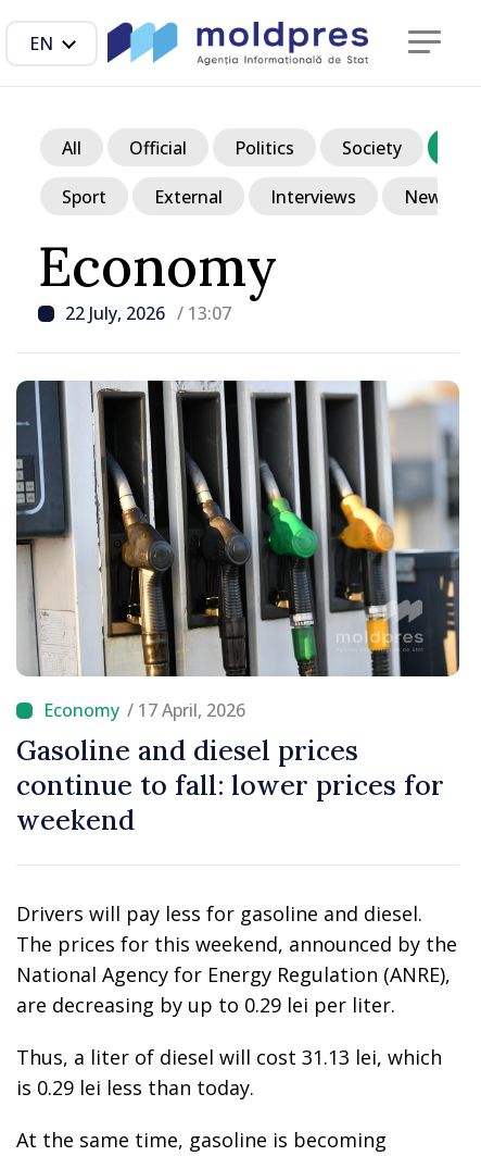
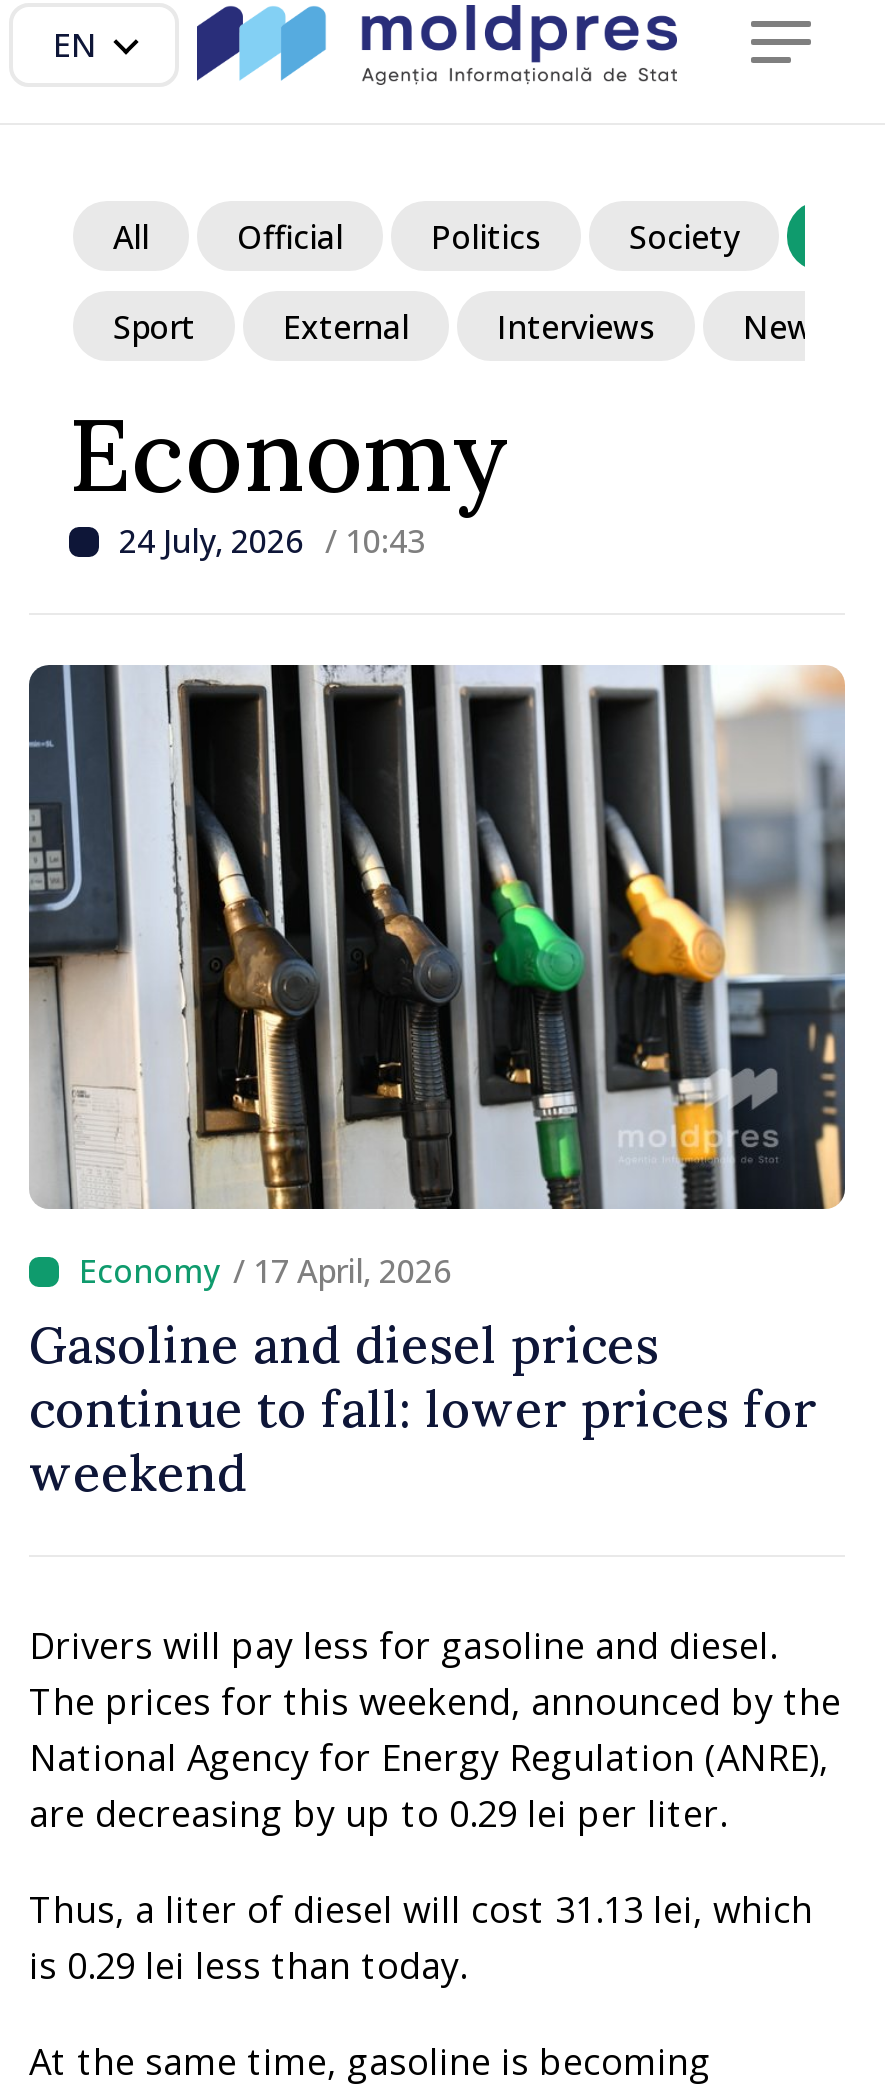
[65,301,231,325] 22 July, 2026 / 13:07 -> [119,519,425,563] 24 July, 2026 / 10:43

